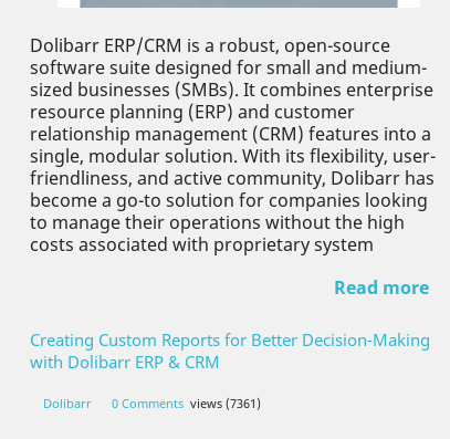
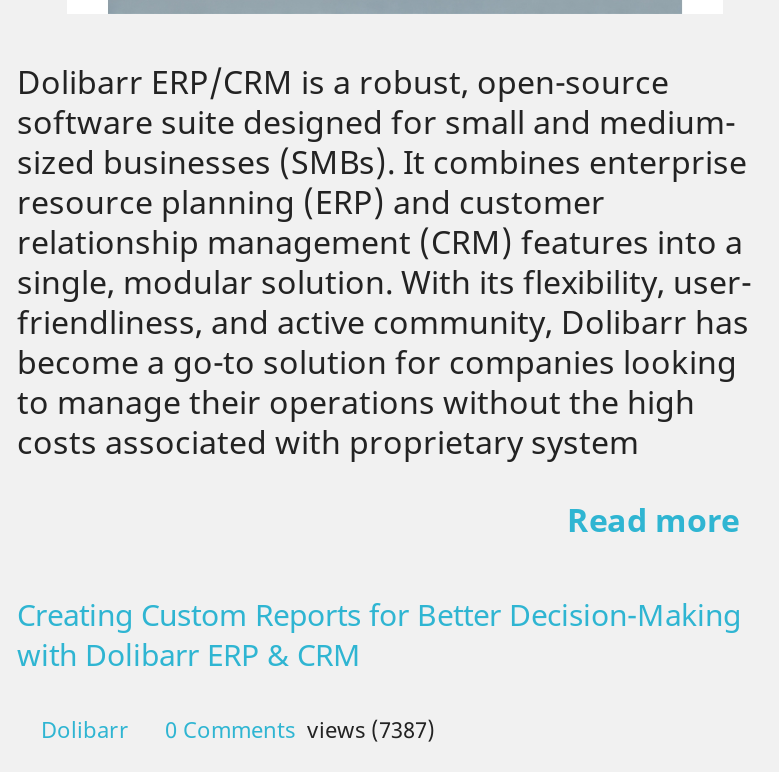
[112,395,261,411] 0 Comments views (7361) -> [165,714,435,744] 0 Comments views (7387)

